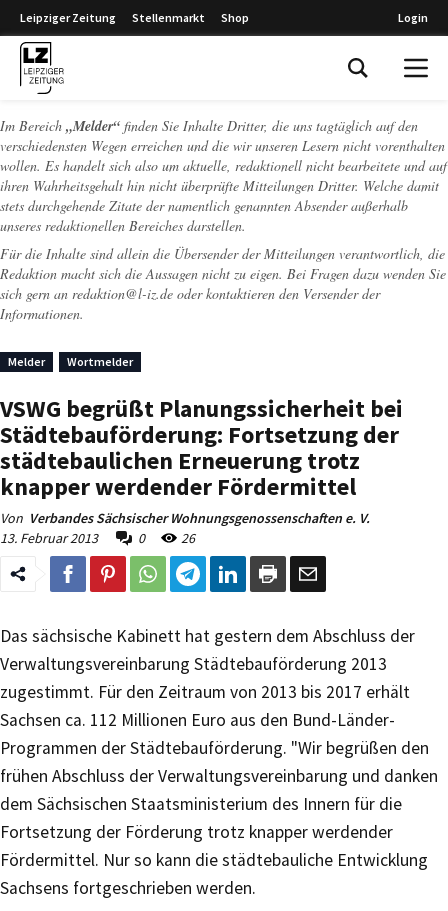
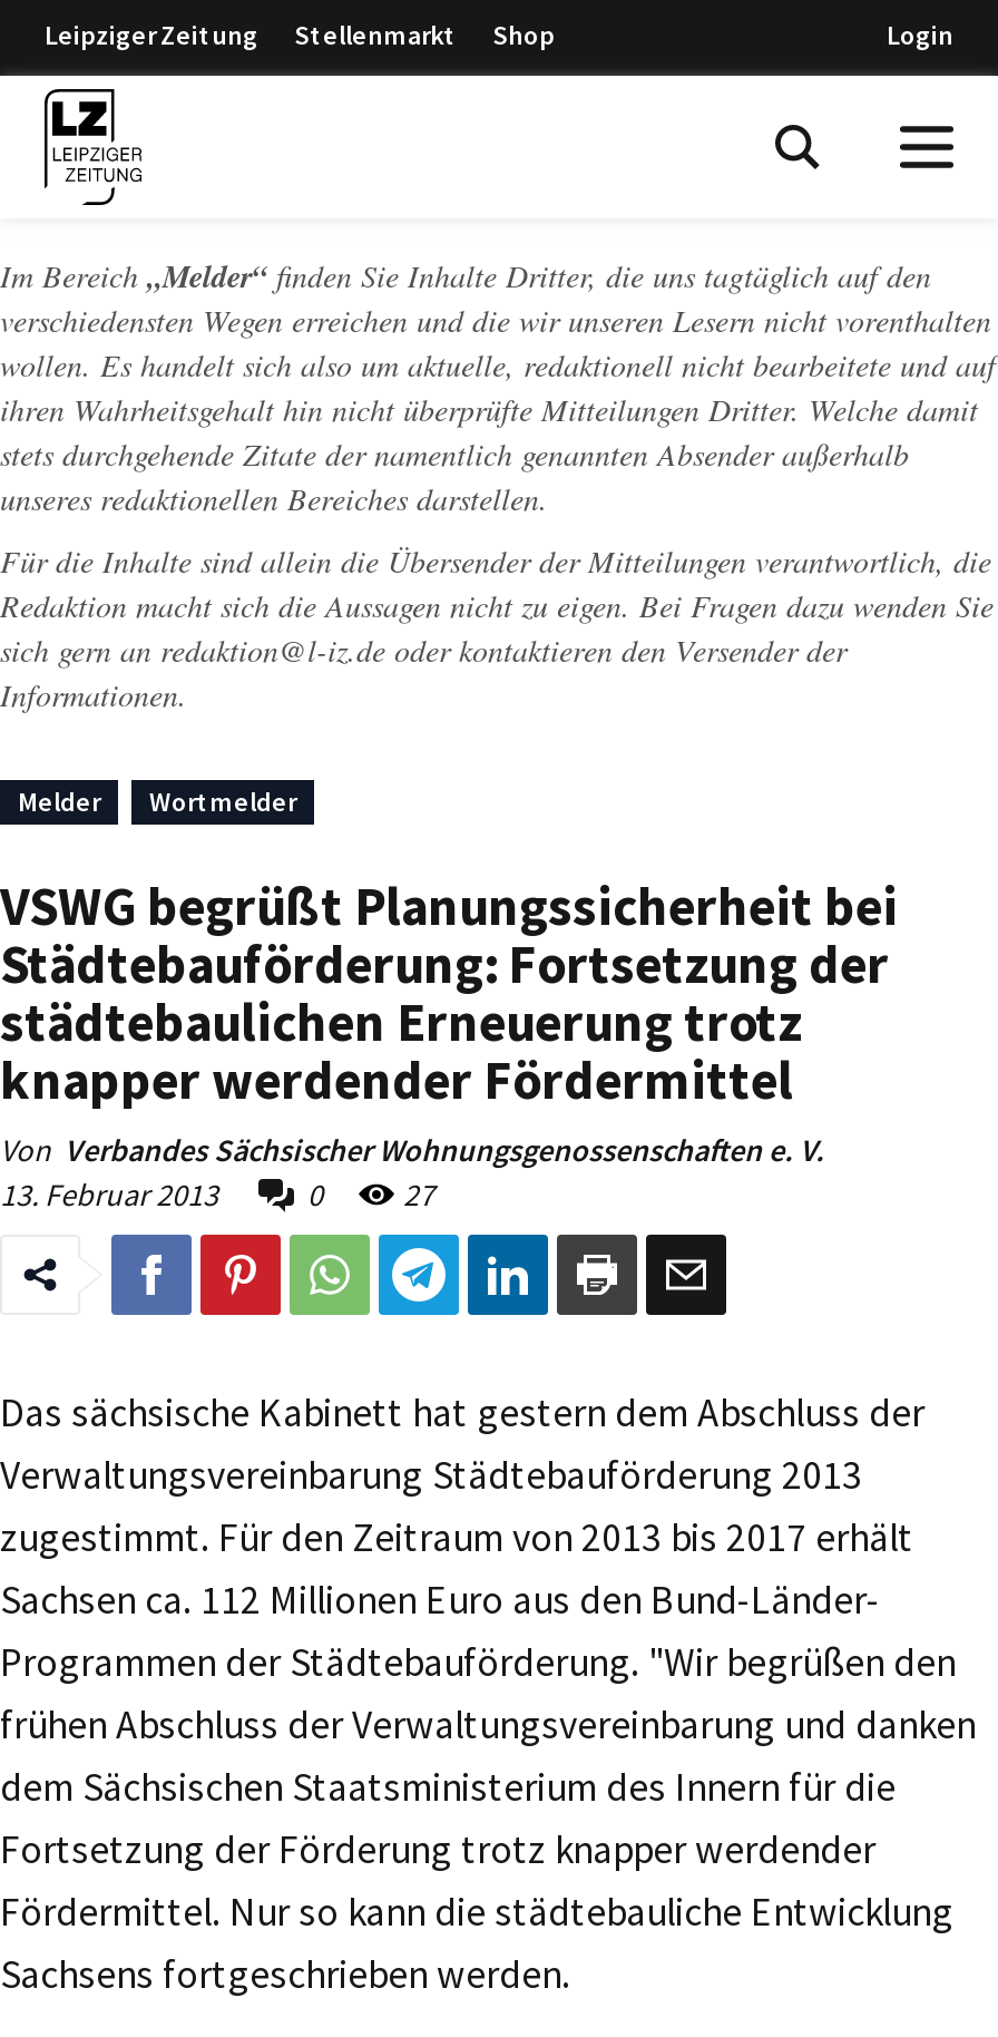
[138,529,195,547] 0 26 -> [307,1175,434,1215] 0 27

